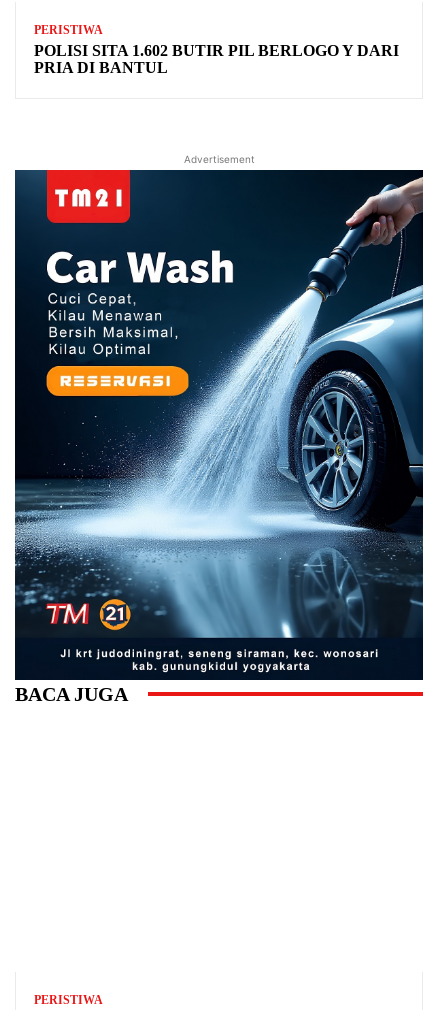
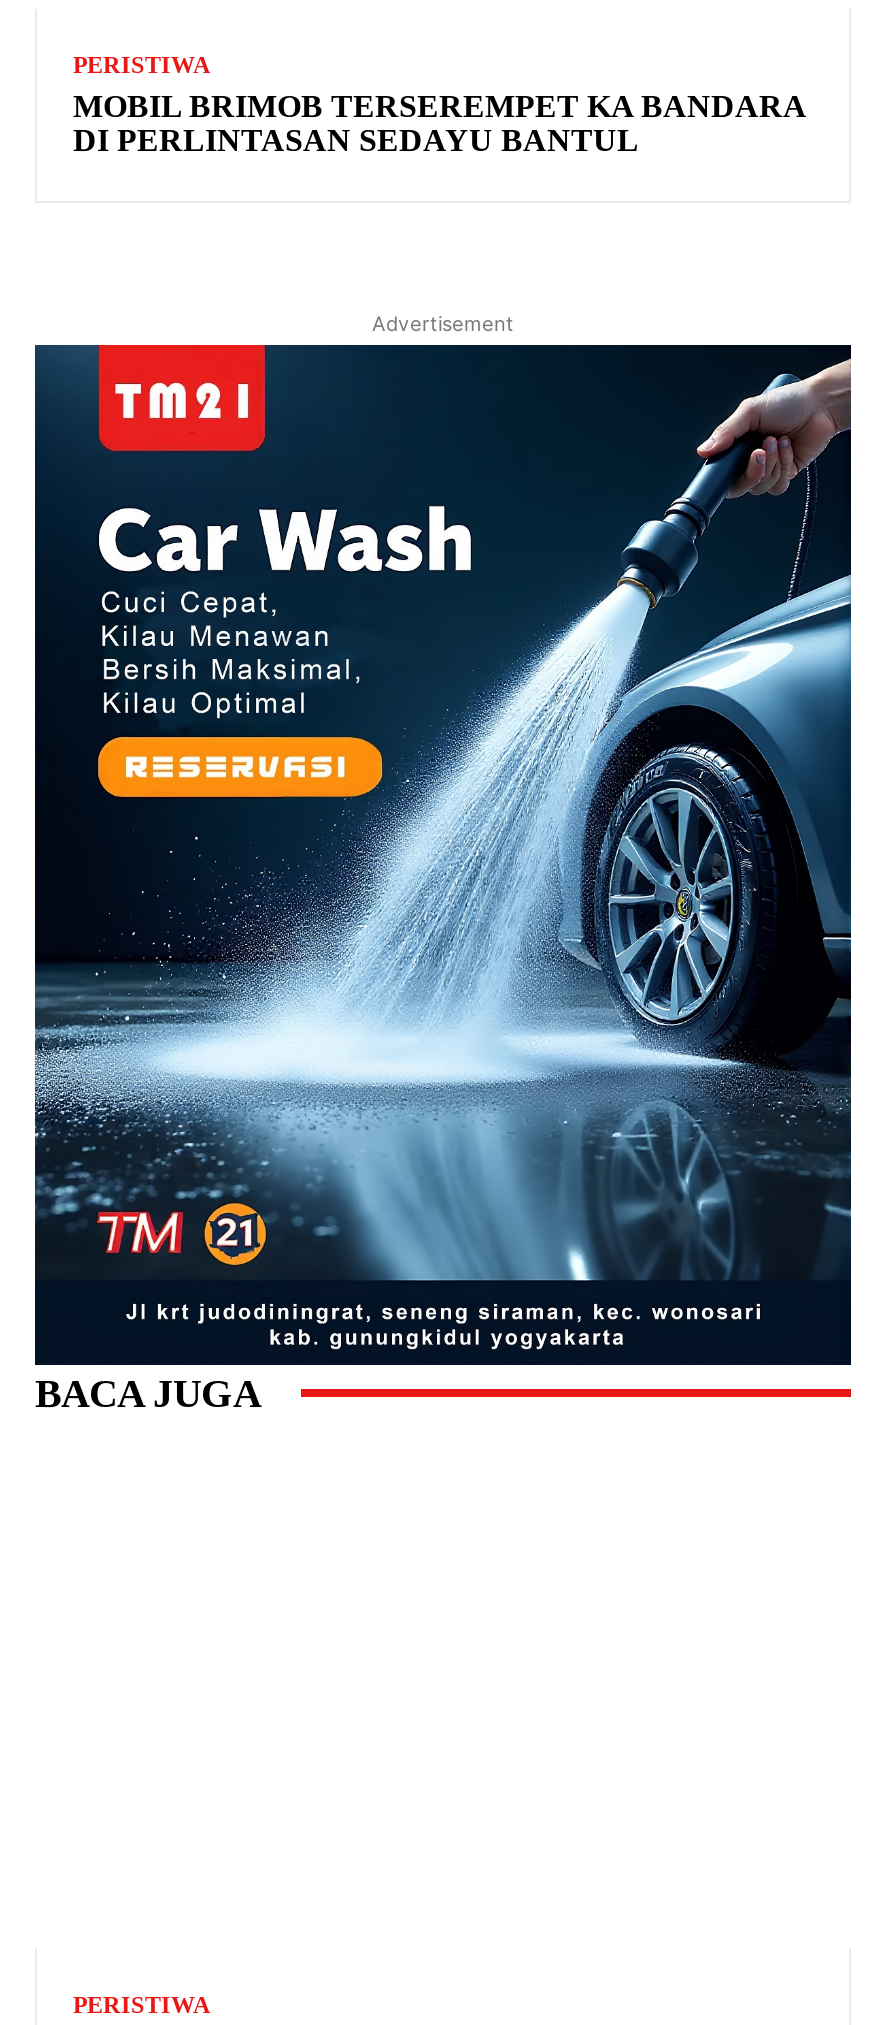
[34,42,399,76] POLISI SITA 1.602 BUTIR PIL BERLOGO Y DARI | PRIA DI BANTUL -> [73,90,807,158] MOBIL BRIMOB TERSEREMPET KA BANDARA | DI PERLINTASAN SEDAYU BANTUL

